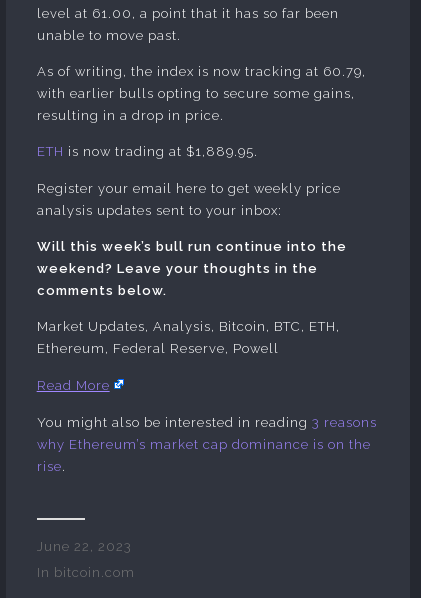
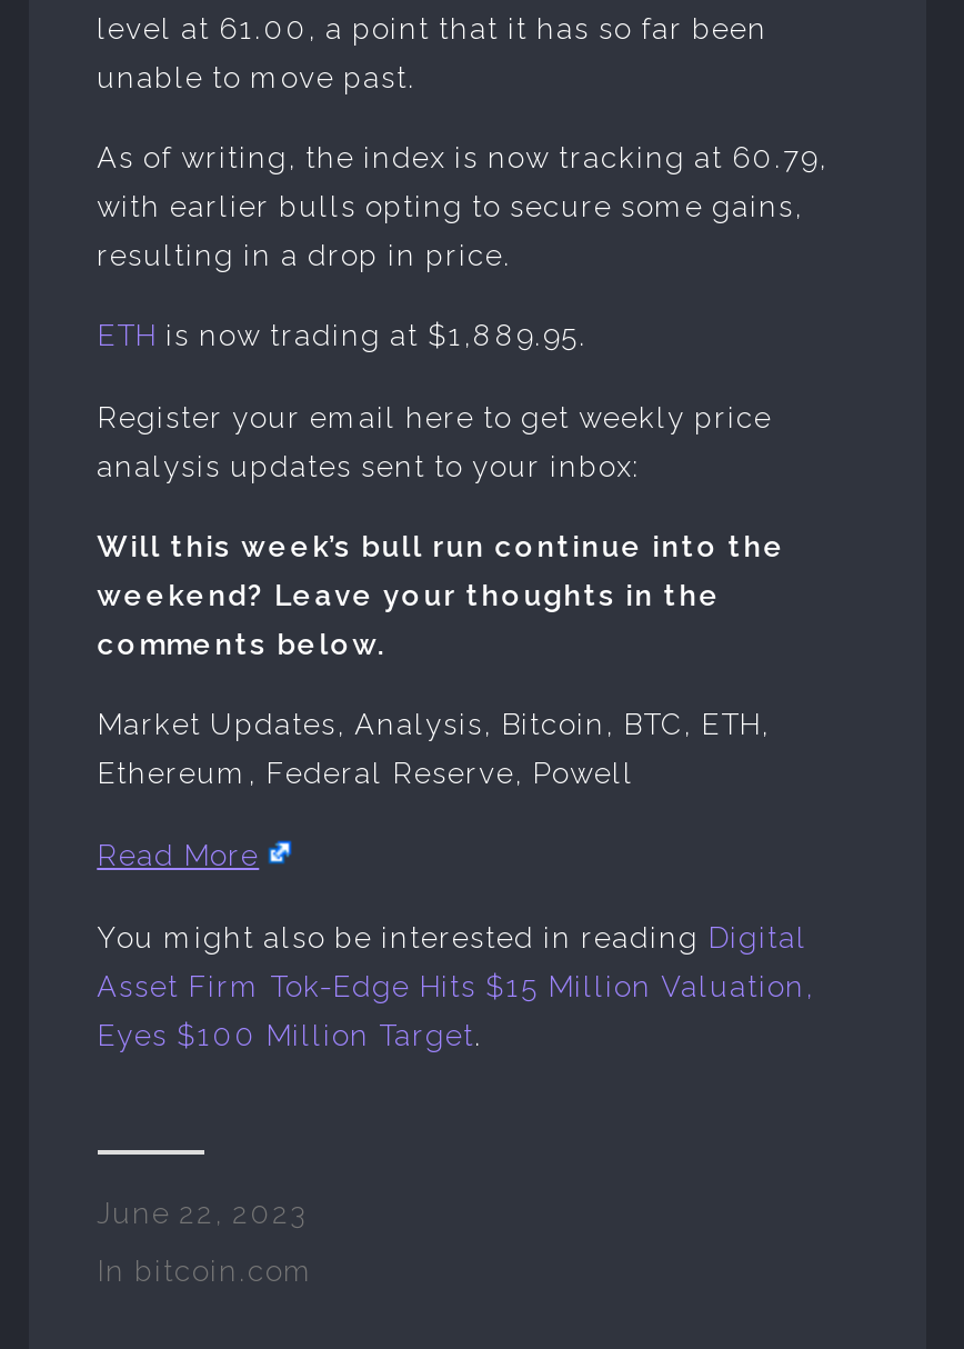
[37,414,377,429] You might also be interested in reading 3 reasons -> [97,920,808,953] You might also be interested in reading Digital
[37,436,371,451] why Ethereum’s market cap dominance is on the -> [97,969,814,1002] Asset Firm Tok-Edge Hits $15 Million Valuation,
[37,458,66,473] rise. -> [97,1018,483,1051] Eyes $100 Million Target.

